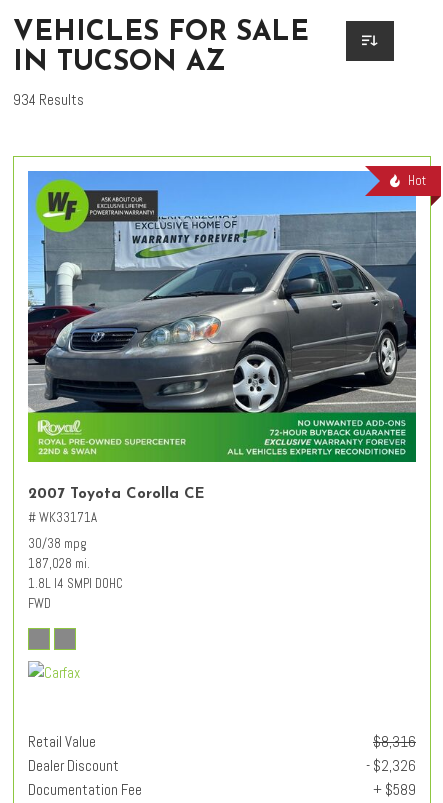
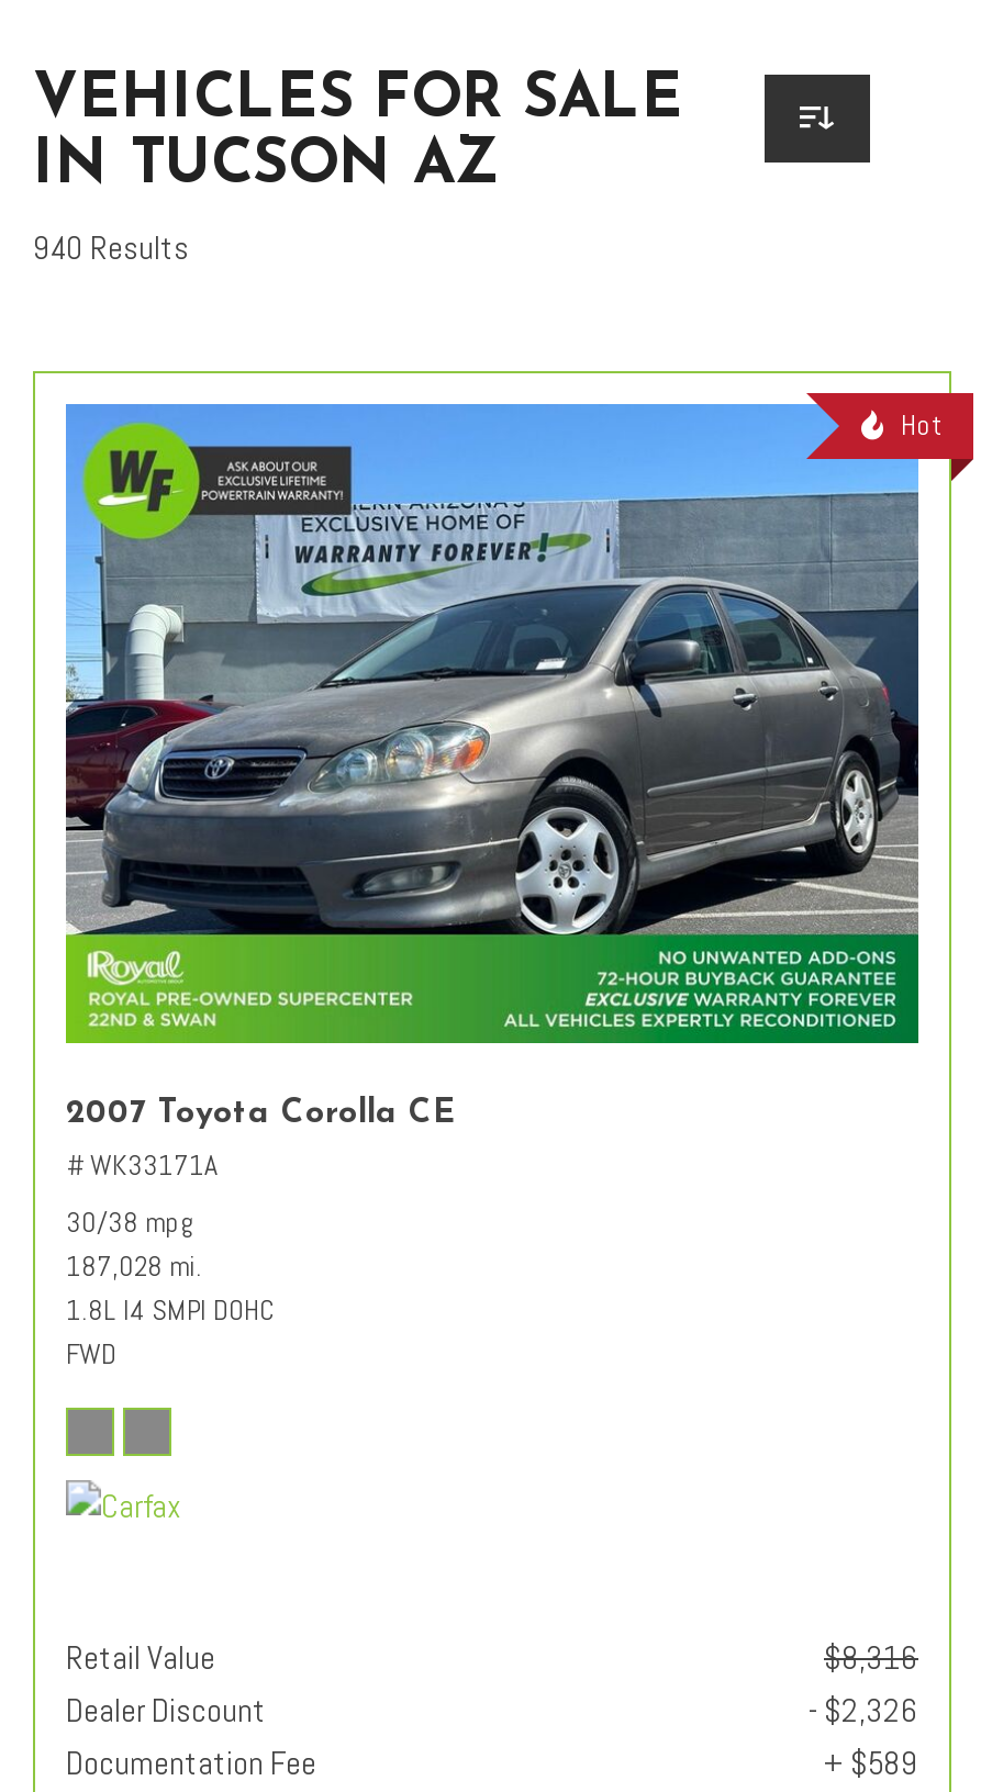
[13,90,84,109] 934 Results -> [33,226,189,268] 940 Results

